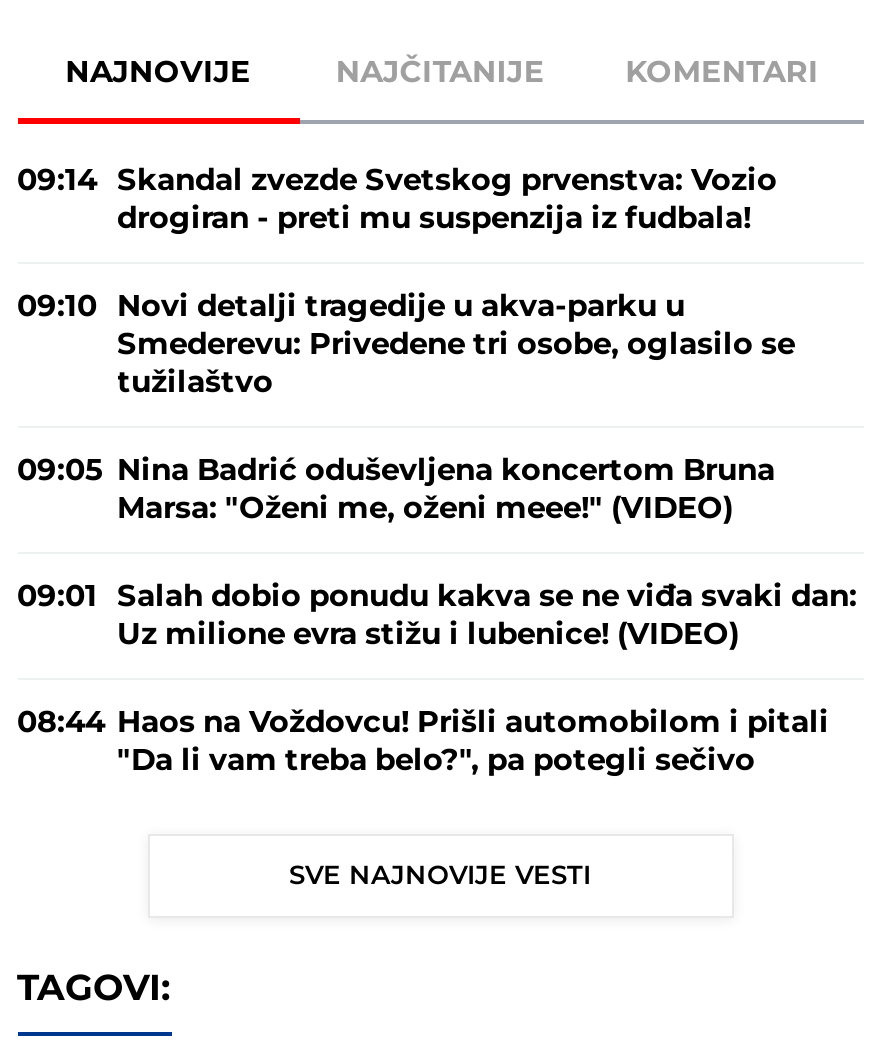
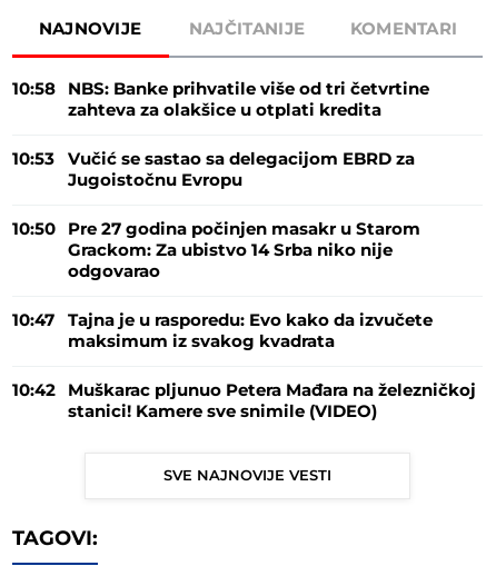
[17,157,97,203] 09:14 -> [12,76,55,102] 10:58
[117,157,777,241] Skandal zvezde Svetskog prvenstva: Vozio | drogiran - preti mu suspenzija iz fudbala! -> [67,76,429,123] NBS: Banke prihvatile više od tri četvrtine | zahteva za olakšice u otplati kredita
[17,283,97,329] 09:10 -> [12,146,54,172] 10:53
[117,283,795,405] Novi detalji tragedije u akva-parku u | Smederevu: Privedene tri osobe, oglasilo se | tužilaštvo -> [67,146,414,193] Vučić se sastao sa delegacijom EBRD za | Jugoistočnu Evropu
[17,447,103,493] 09:05 -> [12,216,55,242] 10:50
[117,447,775,531] Nina Badrić oduševljena koncertom Bruna | Marsa: "Oženi me, oženi meee!" (VIDEO) -> [67,216,420,284] Pre 27 godina počinjen masakr u Starom | Grackom: Za ubistvo 14 Srba niko nije | odgovarao
[17,573,97,619] 09:01 -> [12,307,54,333] 10:47
[117,573,857,657] Salah dobio ponudu kakva se ne viđa svaki dan: | Uz milione evra stižu i lubenice! (VIDEO) -> [67,307,432,354] Tajna je u rasporedu: Evo kako da izvučete | maksimum iz svakog kvadrata
[17,699,105,745] 08:44 -> [12,378,55,403] 10:42
[117,699,829,783] Haos na Voždovcu! Prišli automobilom i pitali | "Da li vam treba belo?", pa potegli sečivo -> [67,378,475,424] Muškarac pljunuo Petera Mađara na železničkoj | stanici! Kamere sve snimile (VIDEO)

